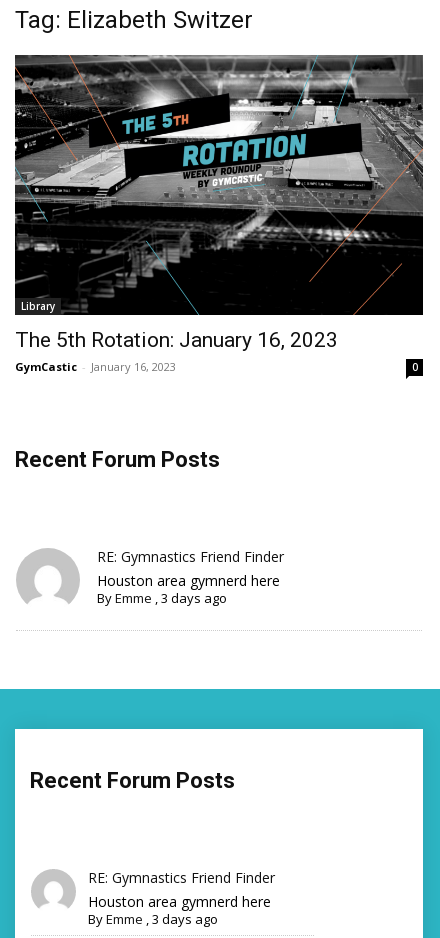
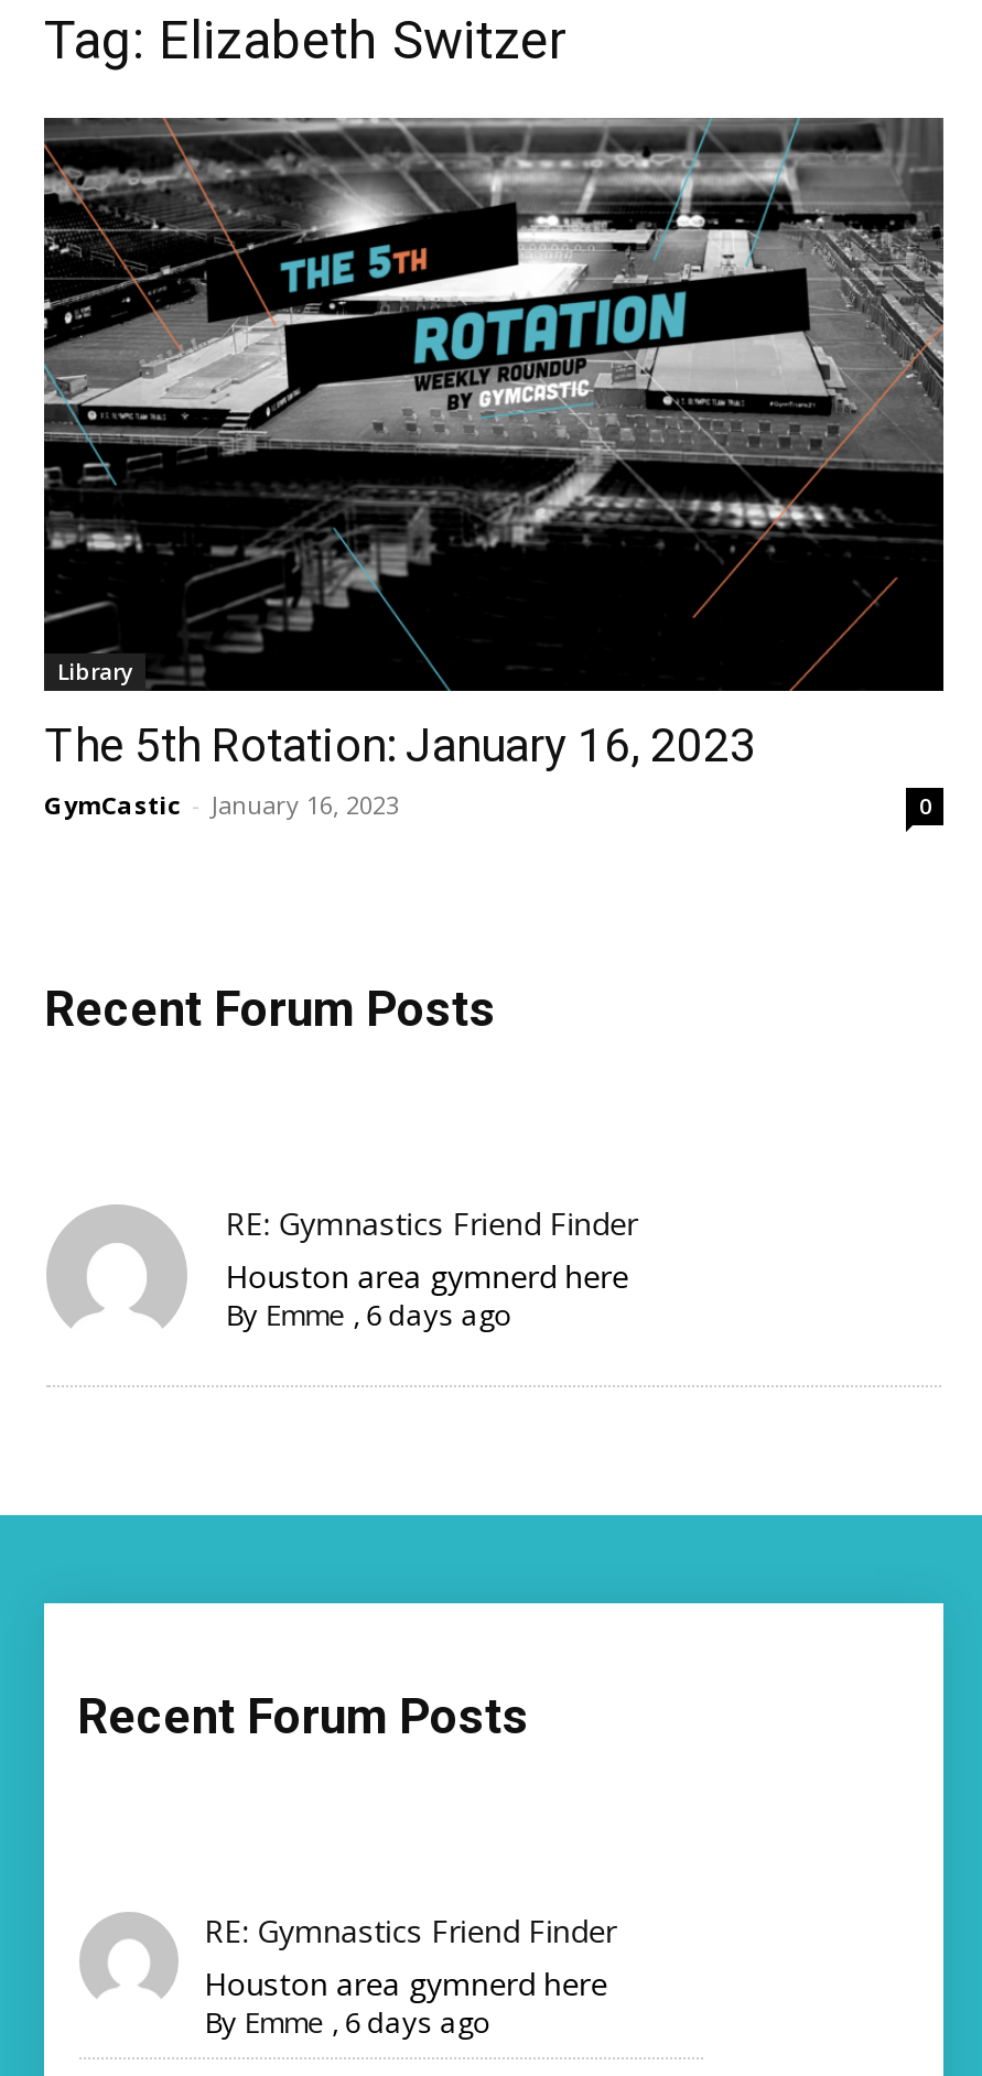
[97,589,227,607] By Emme, 3 days ago -> [225,1294,512,1334] By Emme, 6 days ago
[88,910,218,928] By Emme, 3 days ago -> [204,2002,491,2042] By Emme, 6 days ago

